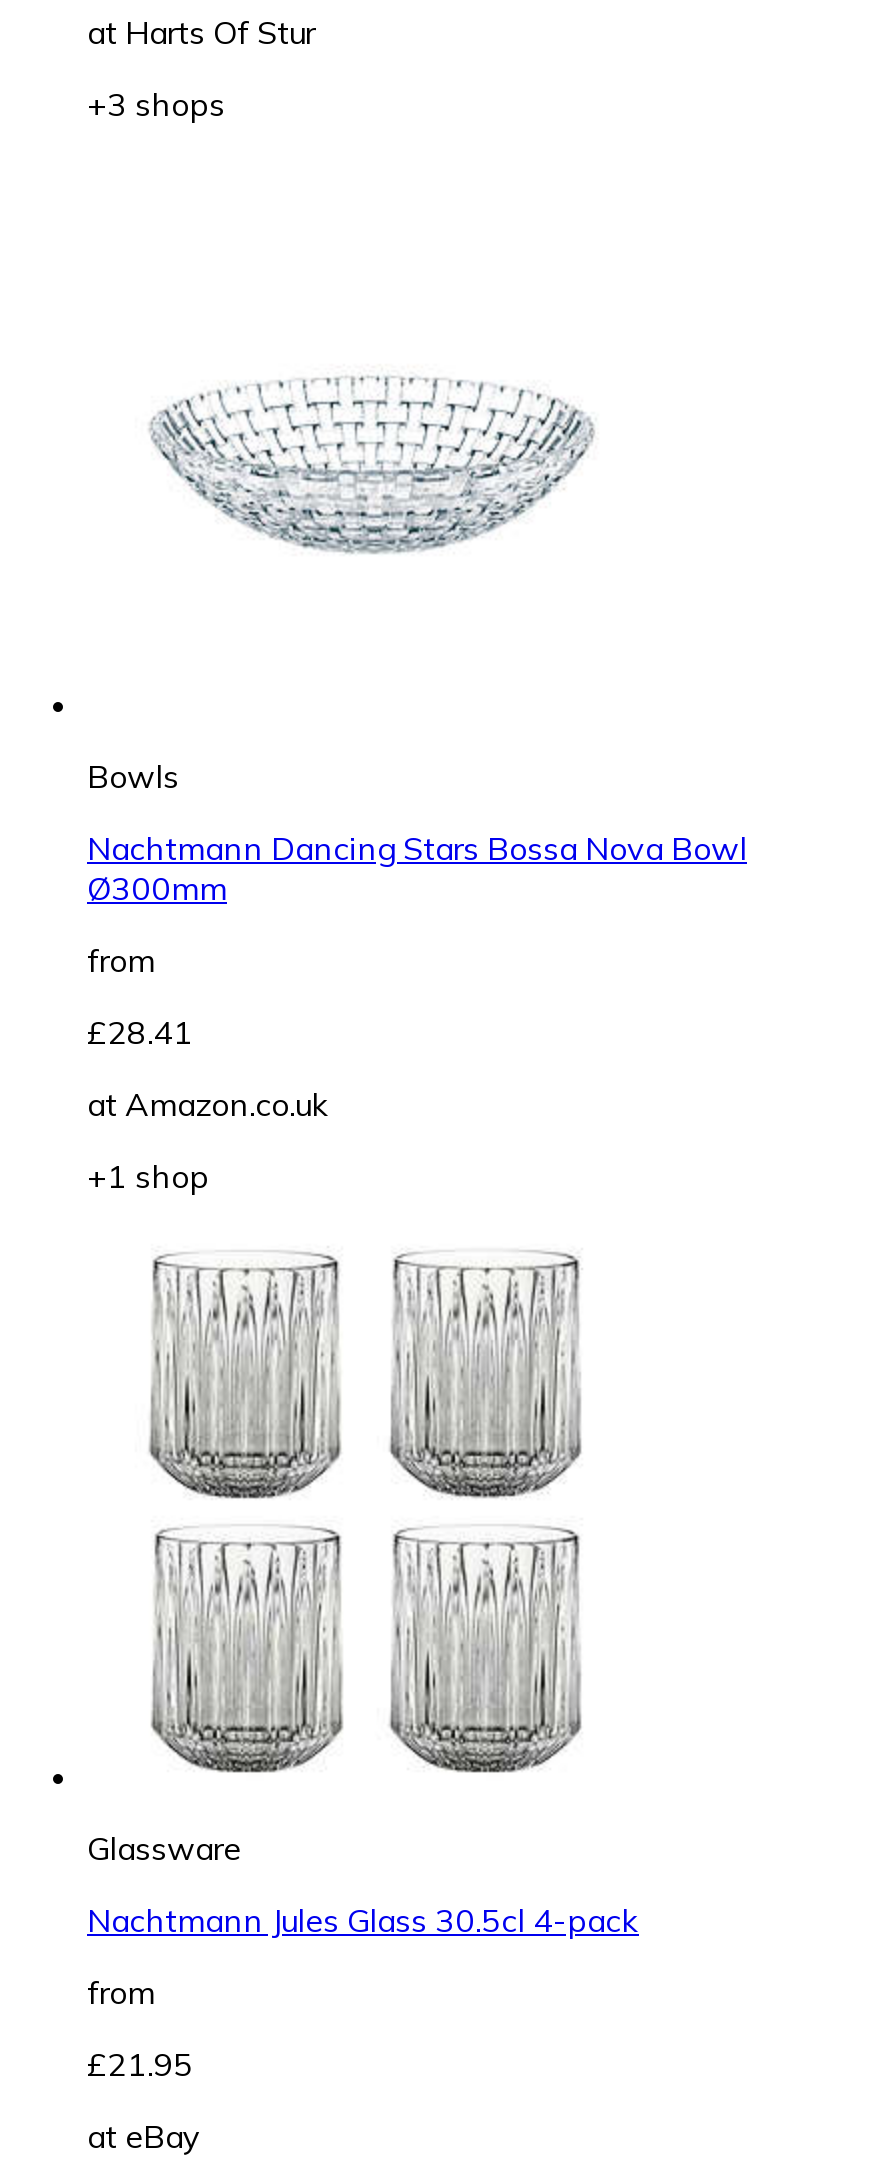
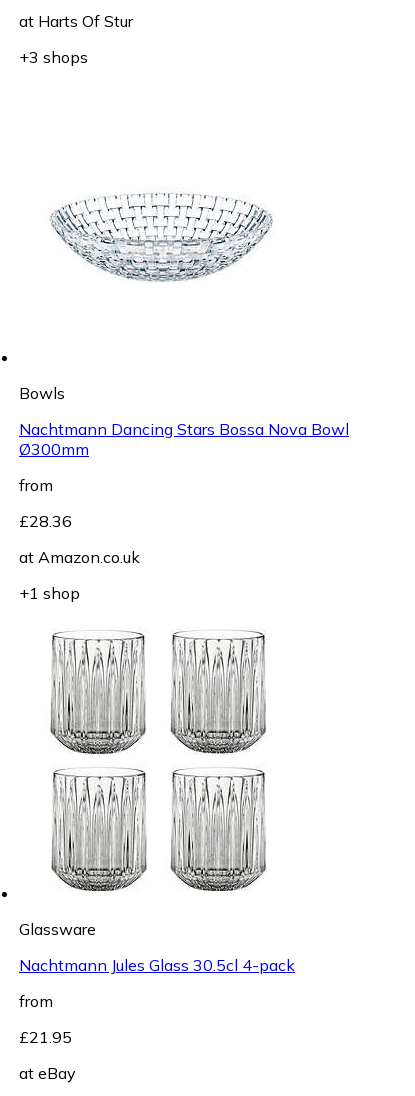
[87,1012,193,1052] £28.41 -> [19,511,72,531] £28.36

